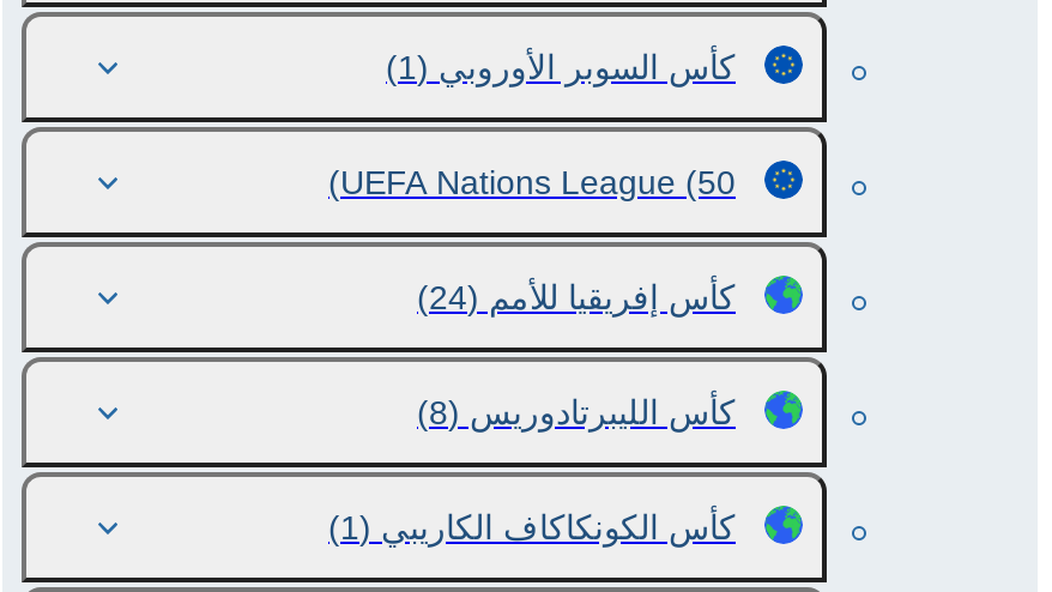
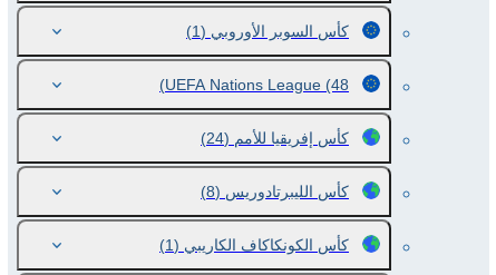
[340,163,736,201] UEFA Nations League (50) -> [165,76,349,94] UEFA Nations League (48)

